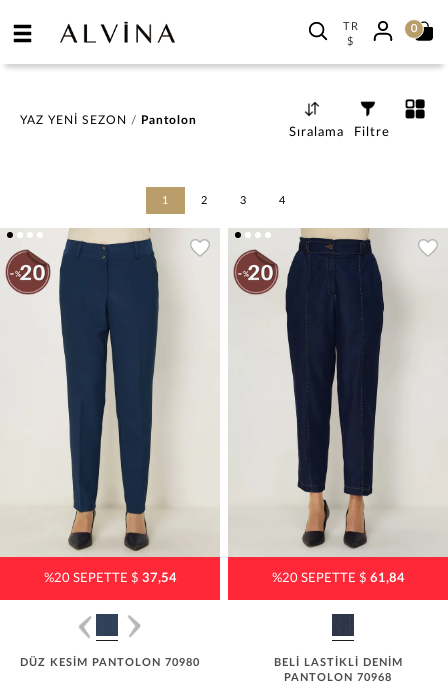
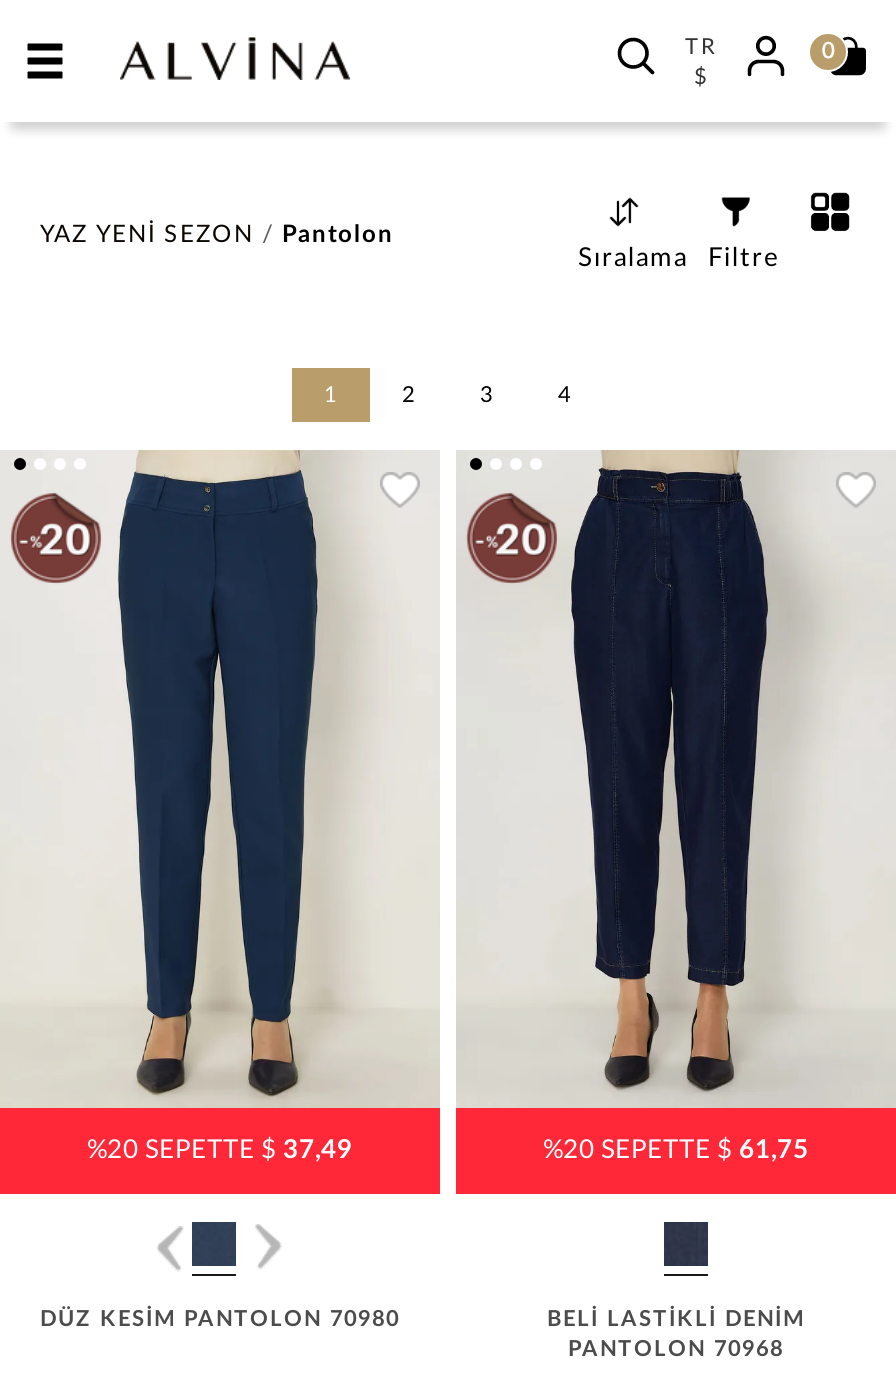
[43,572,176,585] %20 SEPETTE $37,54 -> [87,1139,353,1165] %20 SEPETTE $37,49
[271,572,404,585] %20 SEPETTE $61,84 -> [543,1139,809,1165] %20 SEPETTE $61,75

